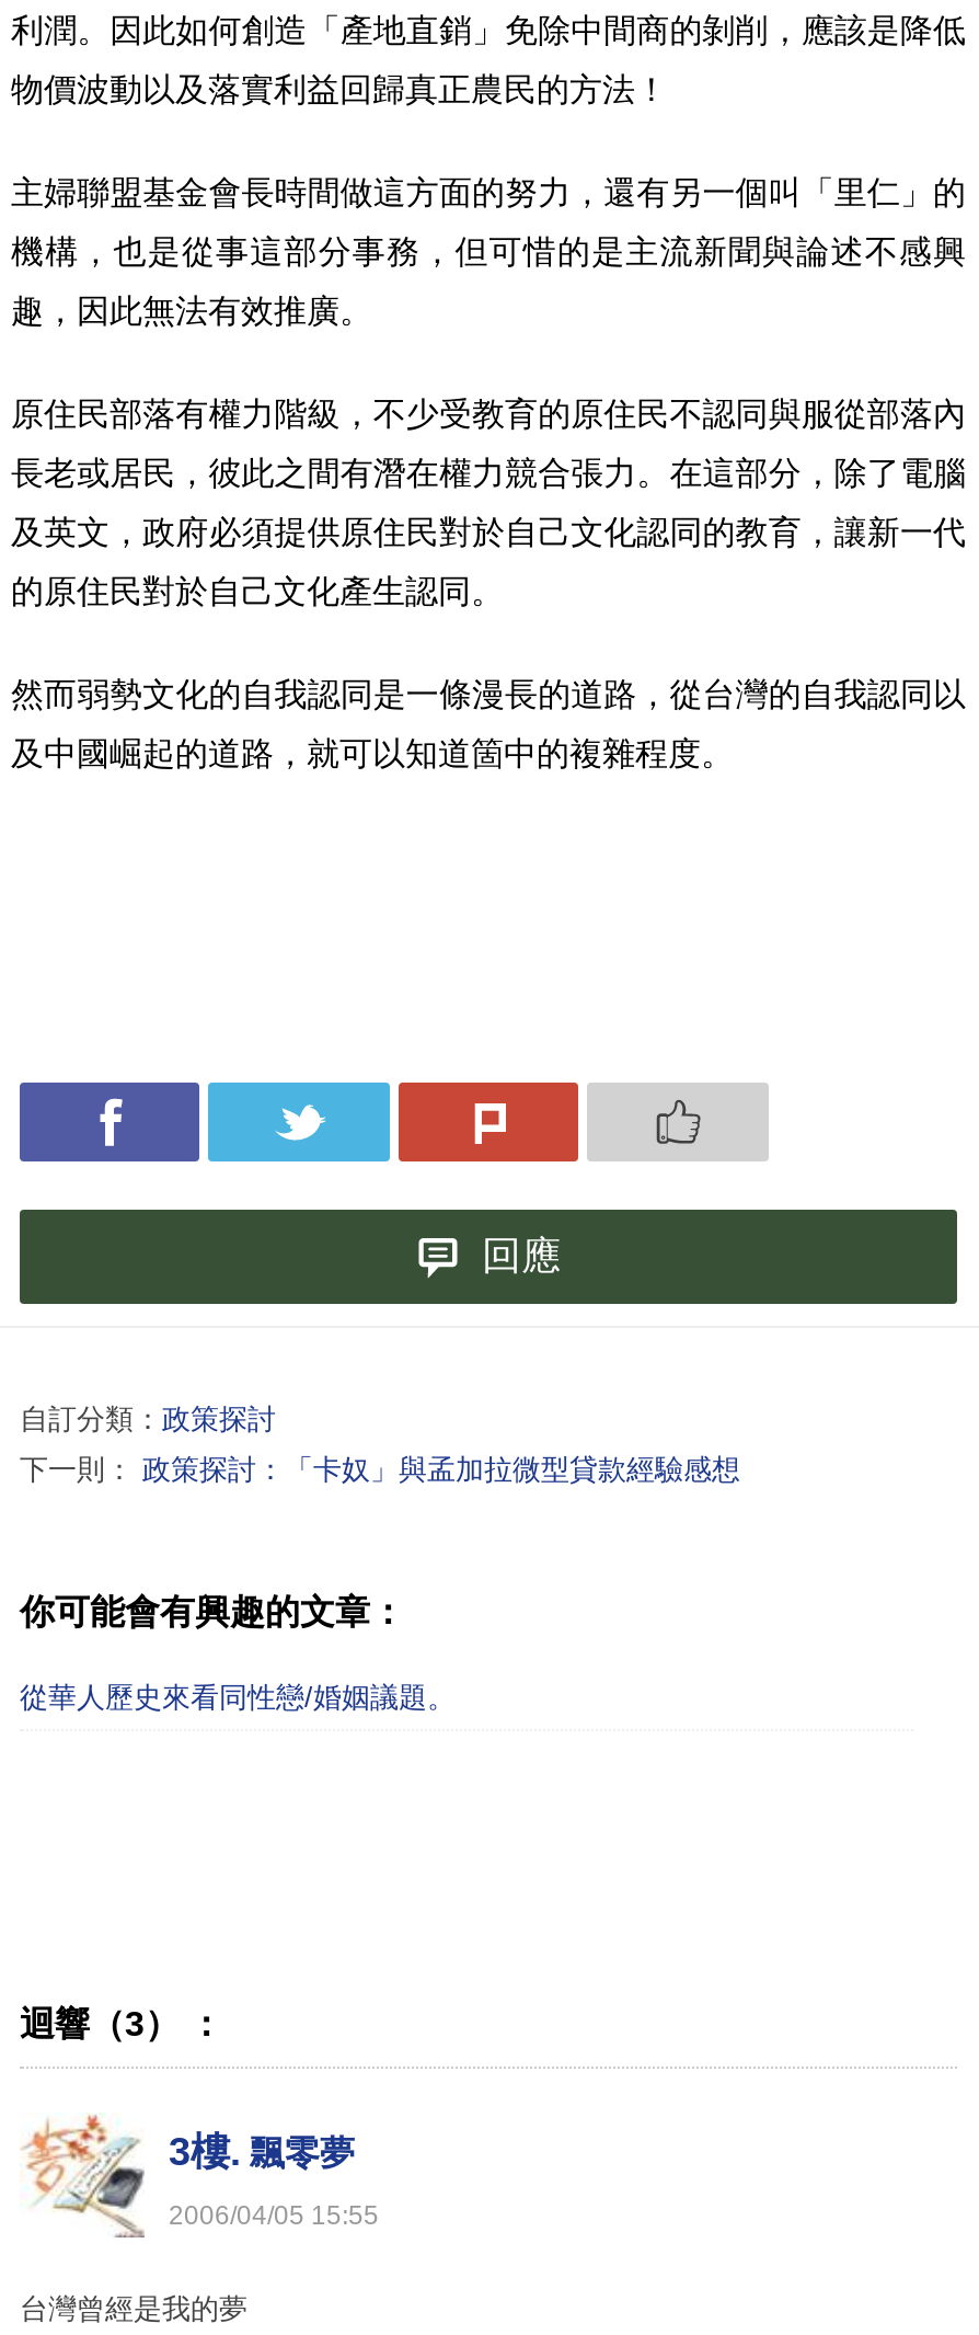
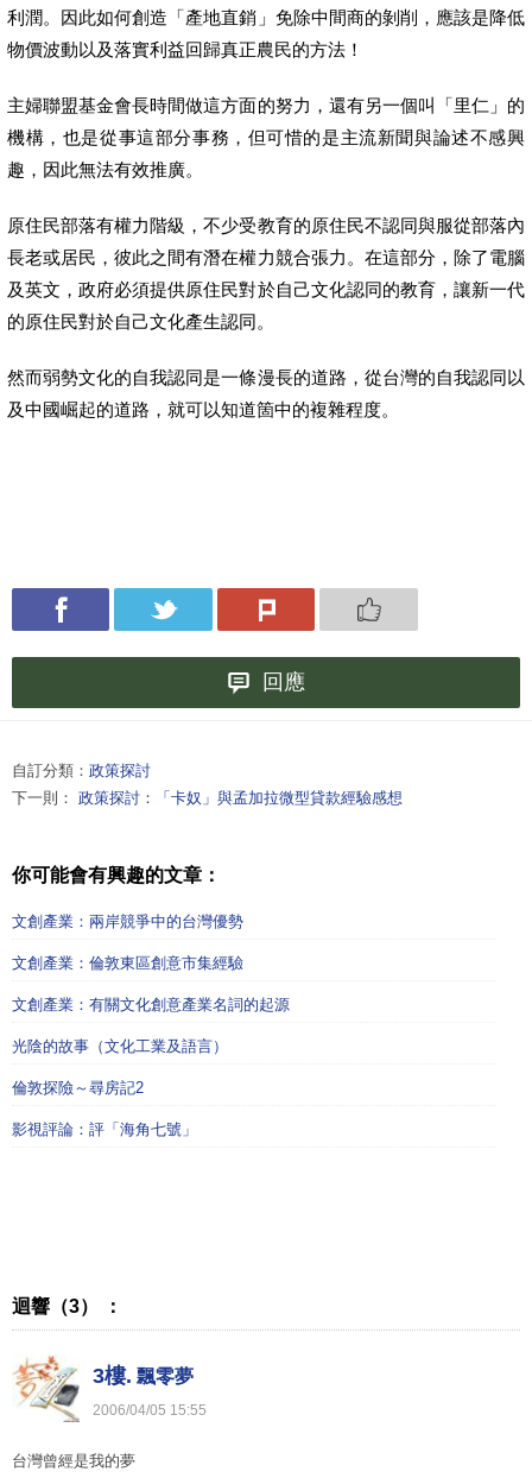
[20,1681,456,1714] 從華人歷史來看同性戀/婚姻議題。 -> [12,912,290,1138] 文創產業：兩岸競爭中的台灣優勢 | 文創產業：倫敦東區創意市集經驗 | 文創產業：有關文化創意產業名詞的起源 | 光陰的故事（文化工業及語言） | 倫敦探險～尋房記2 | 影視評論：評「海角七號」

